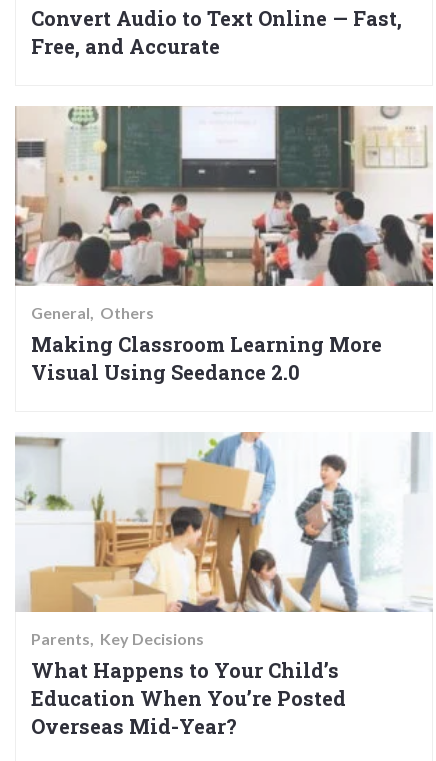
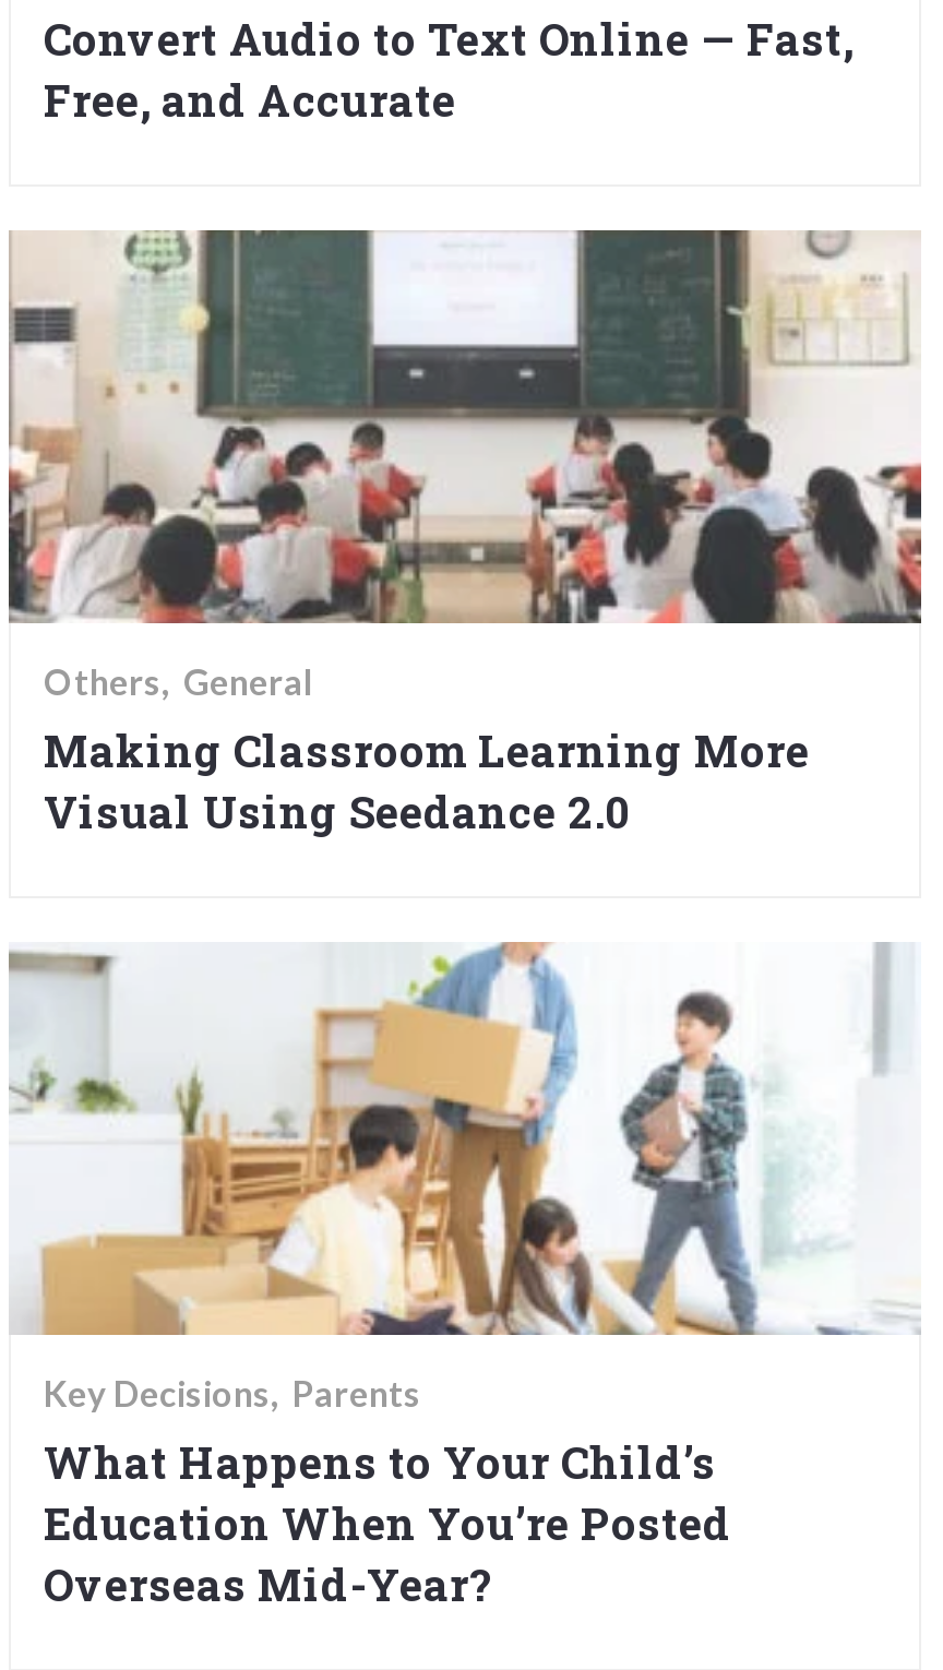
[31,303,154,322] General Others -> [44,661,312,702] Others General
[31,629,204,648] Parents Key Decisions -> [44,1373,421,1414] Key Decisions Parents

